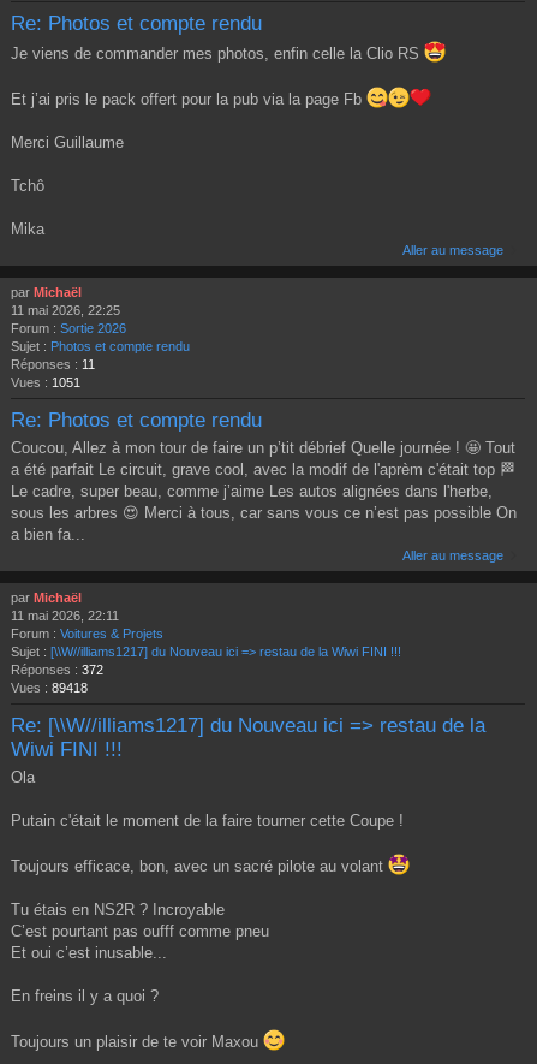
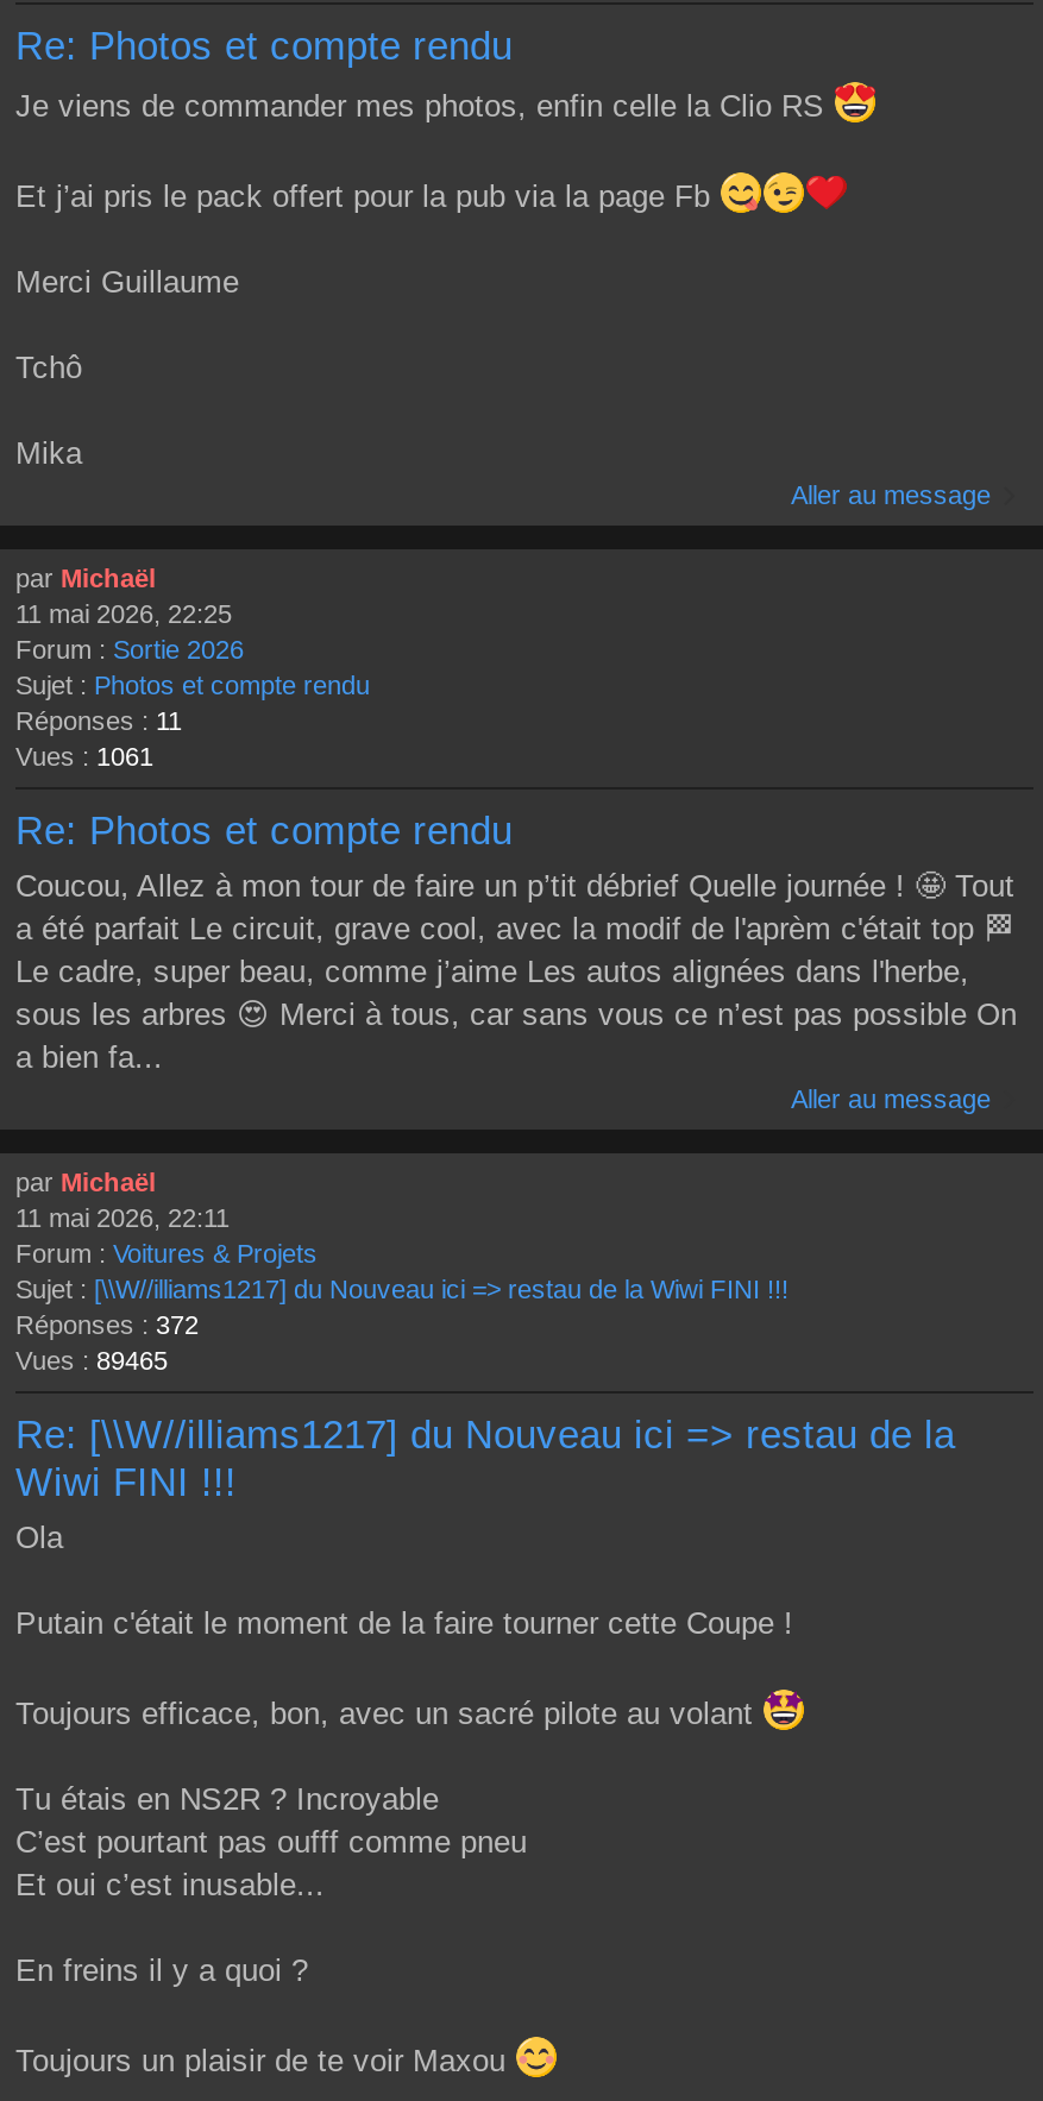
[11,376,80,390] Vues : 1051 -> [15,743,153,771] Vues : 1061
[11,681,88,695] Vues : 89418 -> [15,1347,168,1375] Vues : 89465

